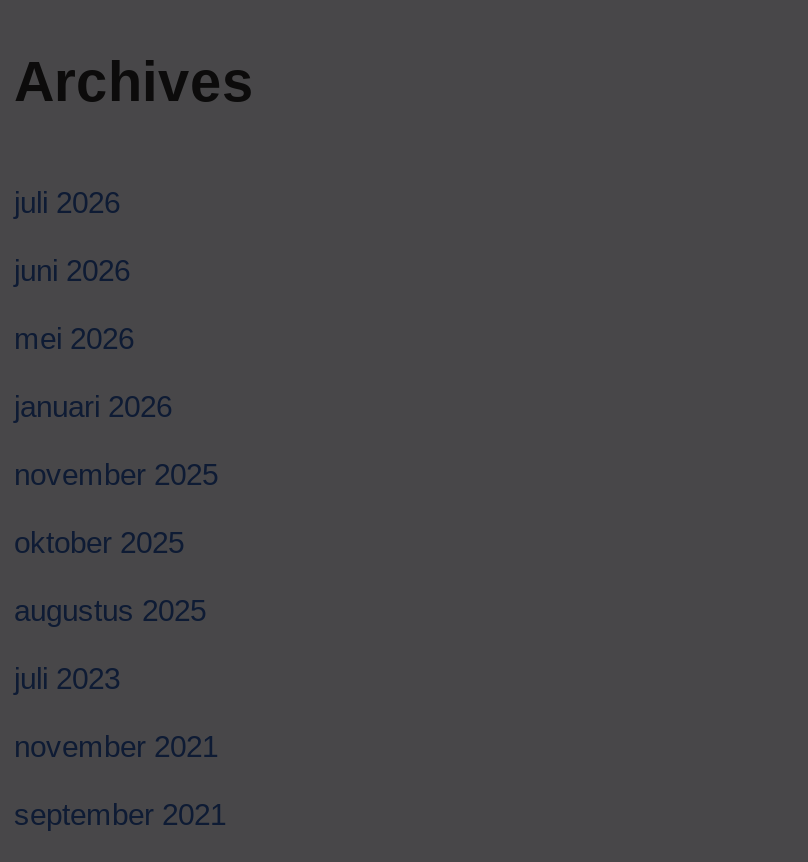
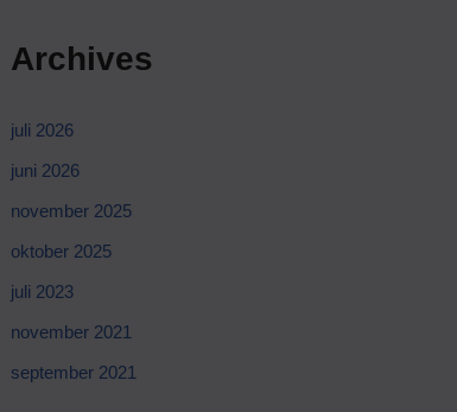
[14,320,172,422] mei 2026 | januari 2026 -> none
[14,592,206,626] augustus 2025 -> none

